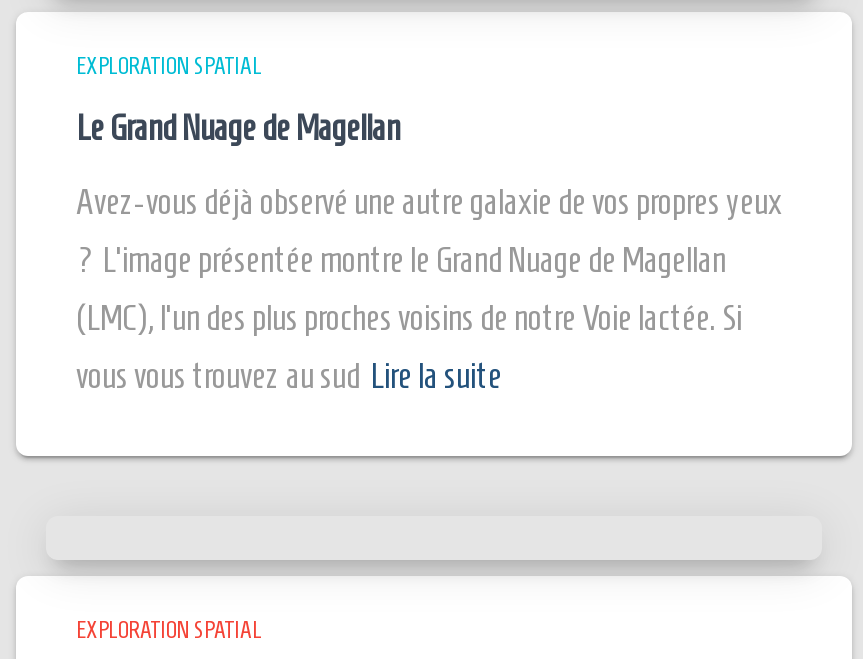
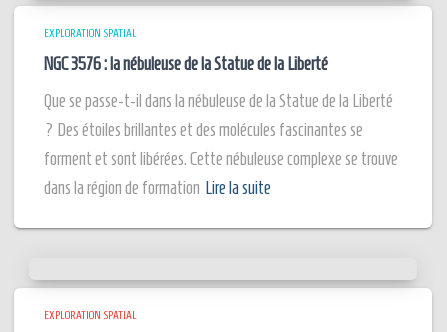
[76,109,400,149] Le Grand Nuage de Magellan -> [44,54,328,74] NGC 3576 : la nébuleuse de la Statue de la Liberté
[76,183,782,397] Avez-vous déjà observé une autre galaxie de vos propres yeux | ? L’image présentée montre le Grand Nuage de Magellan | (LMC), l’un des plus proches voisins de notre Voie lactée. Si | vous vous trouvez au sud Lire la suite -> [44,91,398,198] Que se passe-t-il dans la nébuleuse de la Statue de la Liberté | ? Des étoiles brillantes et des molécules fascinantes se | forment et sont libérées. Cette nébuleuse complexe se trouve | dans la région de formation Lire la suite

